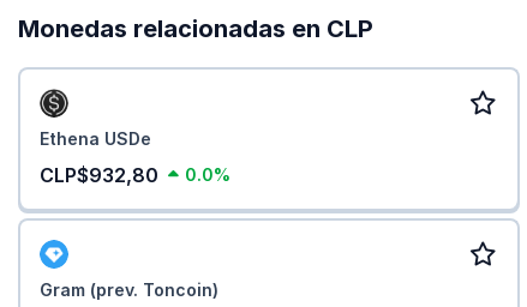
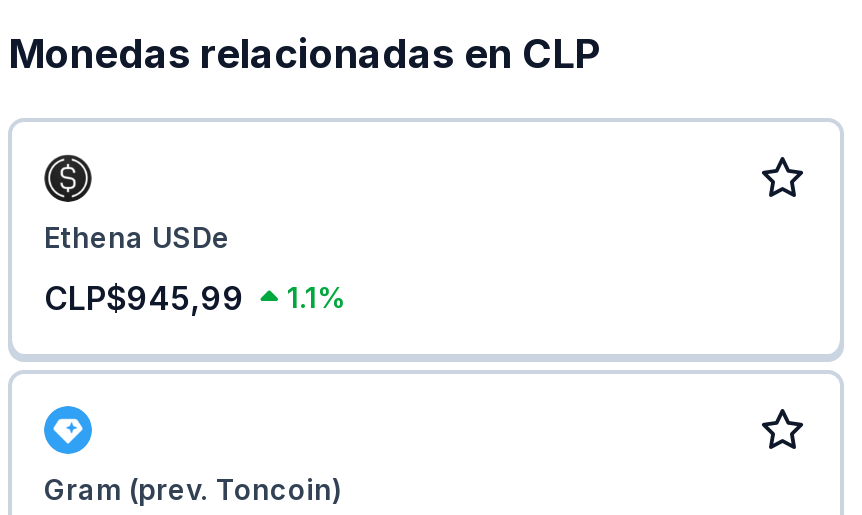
[40,163,230,187] CLP$932,80 | 0.0% -> [44,278,345,318] CLP$945,99 | 1.1%

